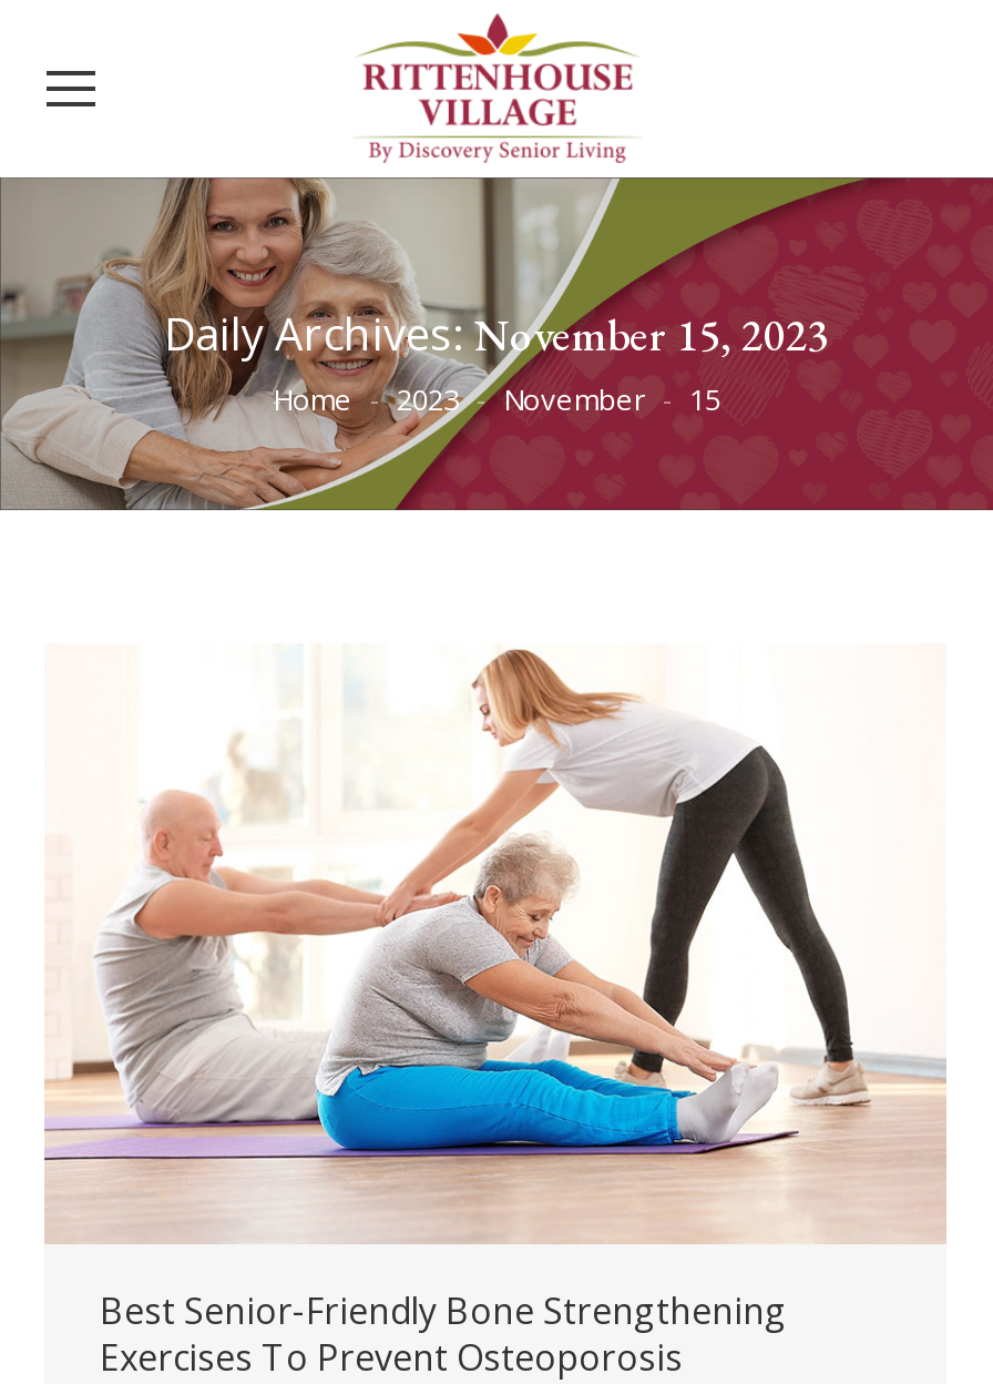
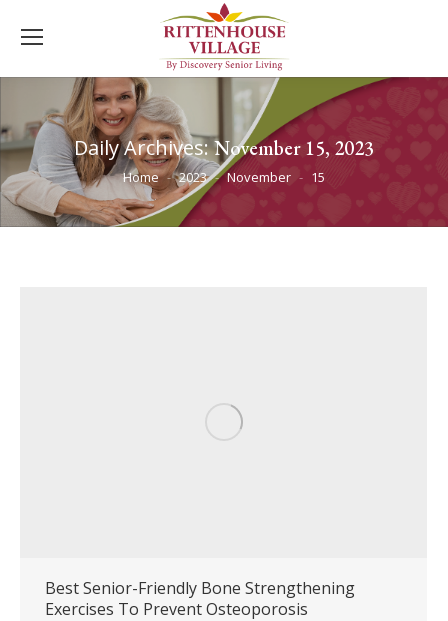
[44,648,946,1244] [image] -> none

